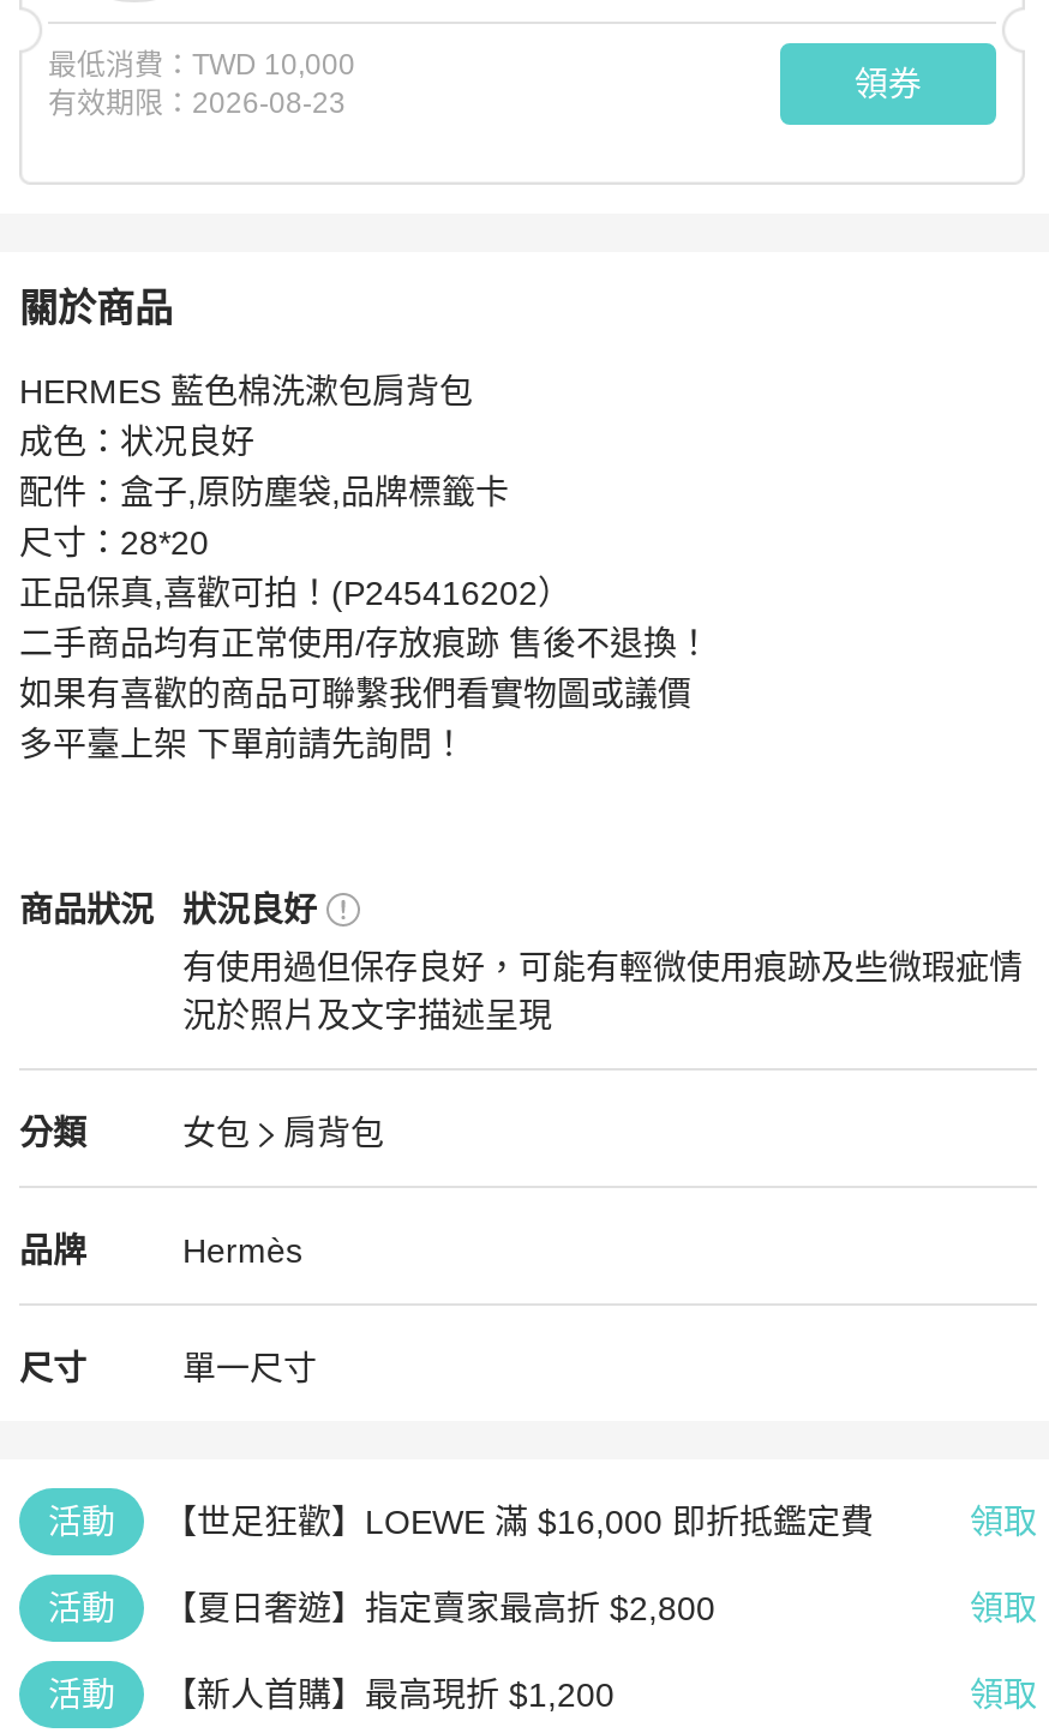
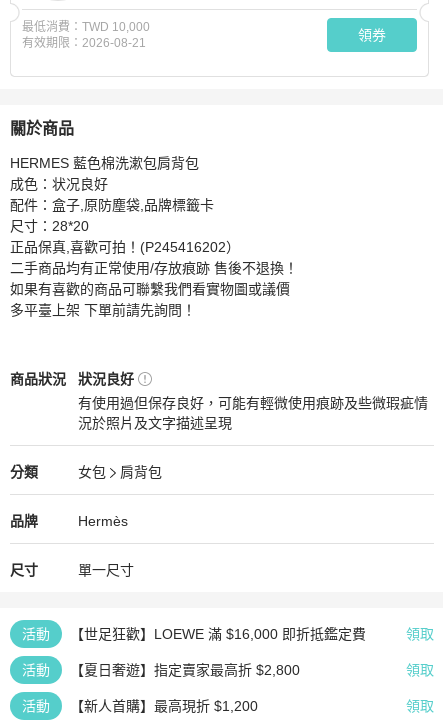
[48,86,346,119] 有效期限：2026-08-23 -> [22,36,146,50] 有效期限：2026-08-21

